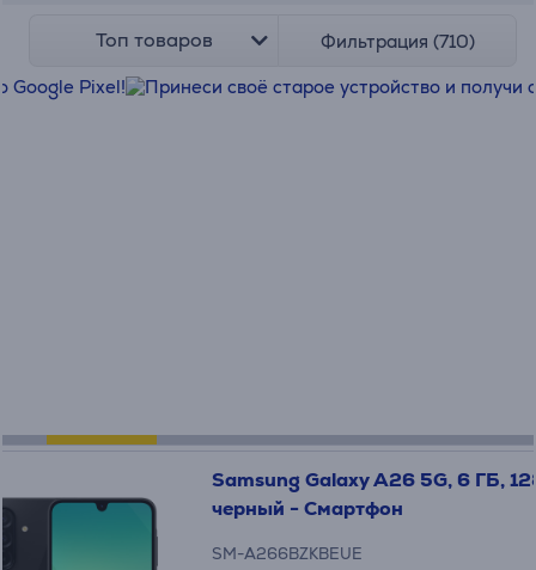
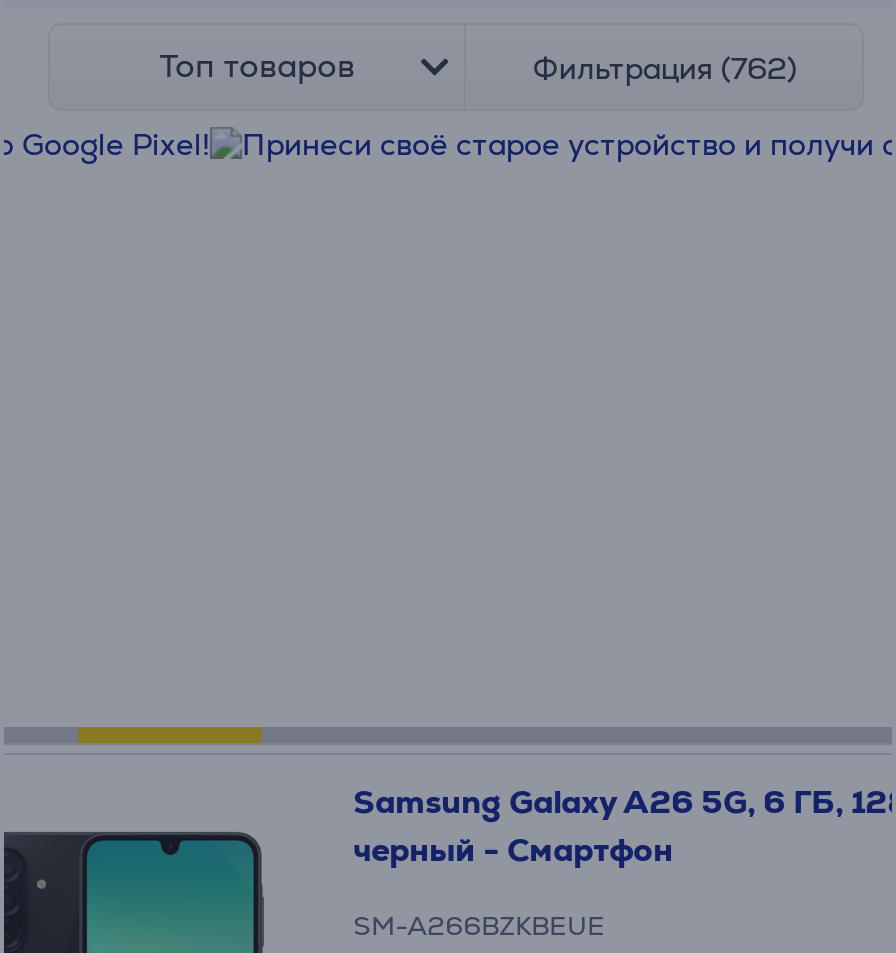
[320,30,475,53] Фильтрация (710) -> [533,49,797,87] Фильтрация (762)

